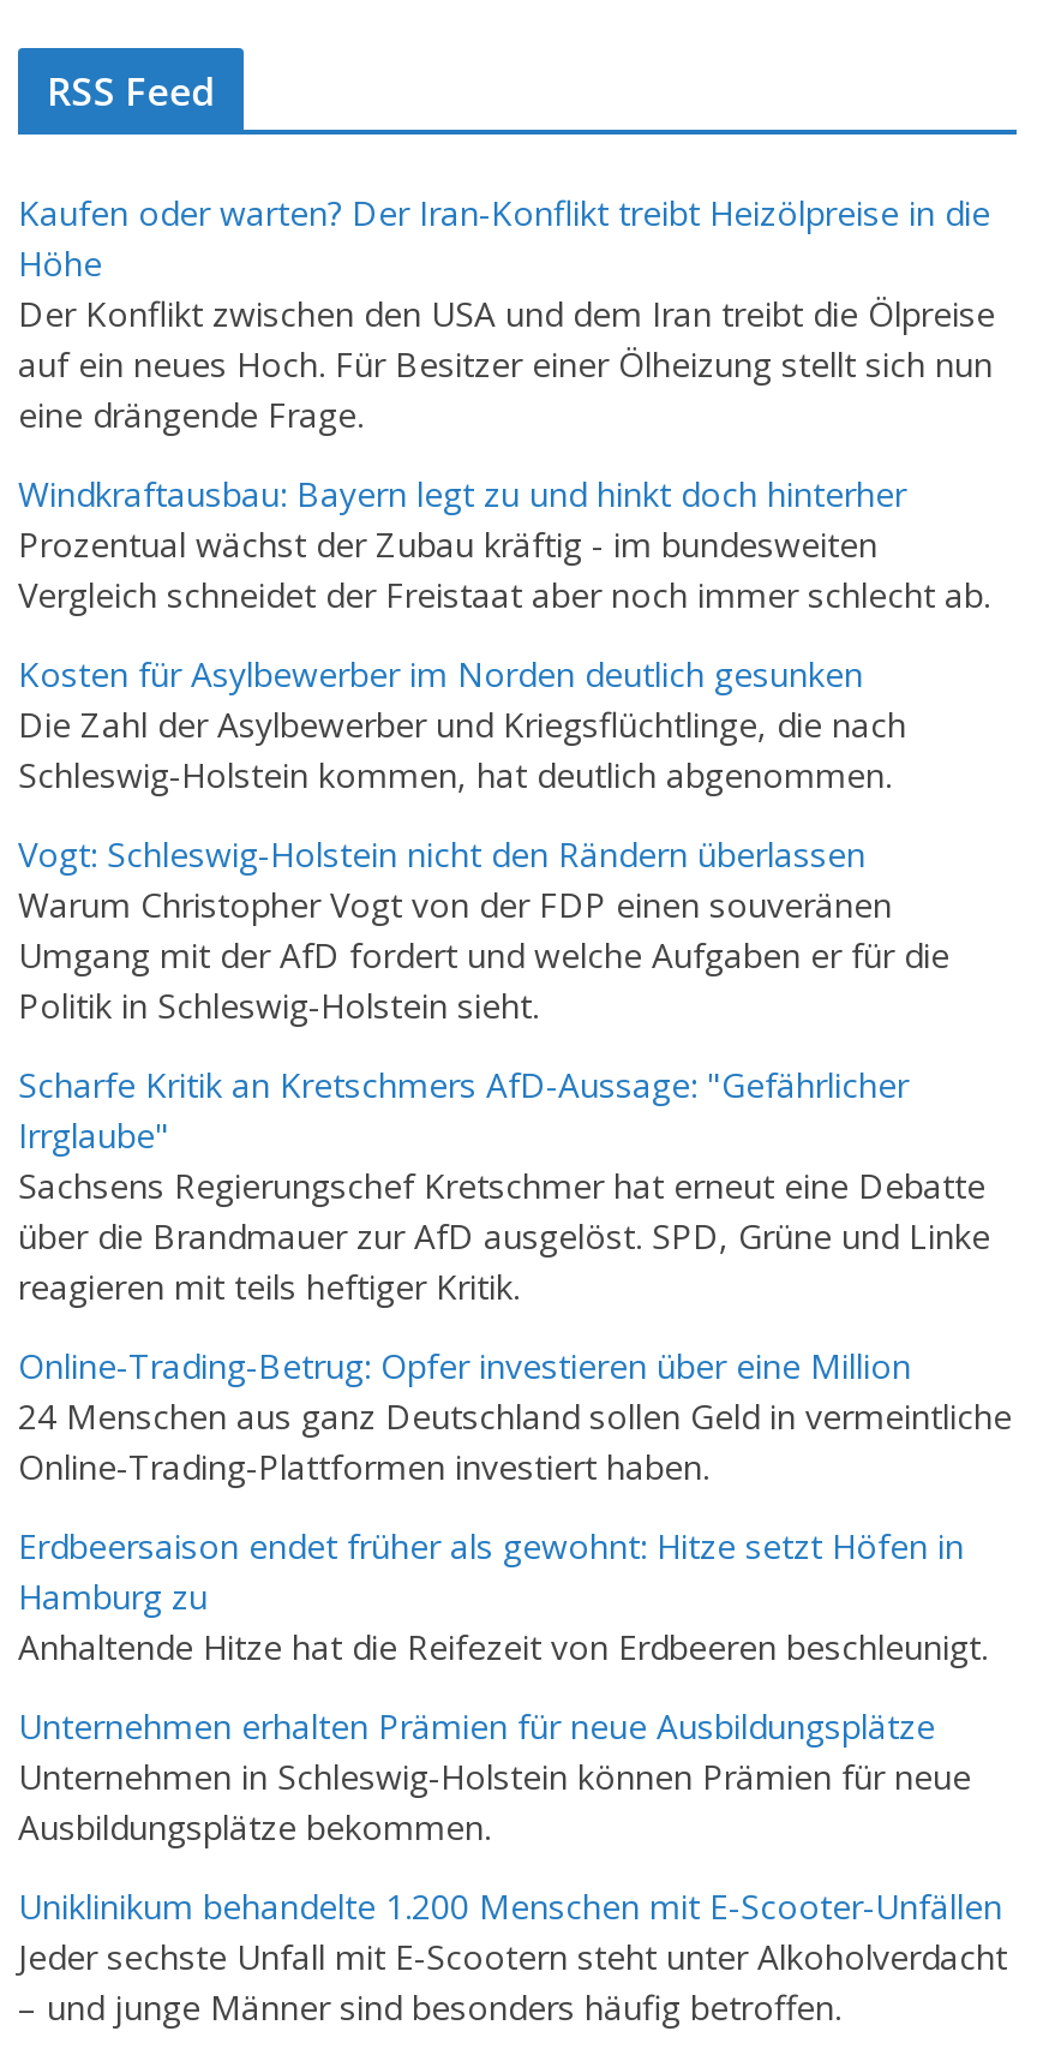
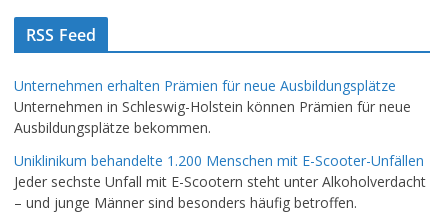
[18,190,1012,1669] Kaufen oder warten? Der Iran-Konflikt treibt Heizölpreise in die | Höhe | Der Konflikt zwischen den USA und dem Iran treibt die Ölpreise | auf ein neues Hoch. Für Besitzer einer Ölheizung stellt sich nun | eine drängende Frage. | Windkraftausbau: Bayern legt zu und hinkt doch hinterher | Prozentual wächst der Zubau kräftig - im bundesweiten | Vergleich schneidet der Freistaat aber noch immer schlecht ab. | Kosten für Asylbewerber im Norden deutlich gesunken | Die Zahl der Asylbewerber und Kriegsflüchtlinge, die nach | Schleswig-Holstein kommen, hat deutlich abgenommen. | Vogt: Schleswig-Holstein nicht den Rändern überlassen | Warum Christopher Vogt von der FDP einen souveränen | Umgang mit der AfD fordert und welche Aufgaben er für die | Politik in Schleswig-Holstein sieht. | Scharfe Kritik an Kretschmers AfD-Aussage: "Gefährlicher | Irrglaube" | Sachsens Regierungschef Kretschmer hat erneut eine Debatte | über die Brandmauer zur AfD ausgelöst. SPD, Grüne und Linke | reagieren mit teils heftiger Kritik. | Online-Trading-Betrug: Opfer investieren über eine Million | 24 Menschen aus ganz Deutschland sollen Geld in vermeintliche | Online-Trading-Plattformen investiert haben. | Erdbeersaison endet früher als gewohnt: Hitze setzt Höfen in | Hamburg zu | Anhaltende Hitze hat die Reifezeit von Erdbeeren beschleunigt. -> none

